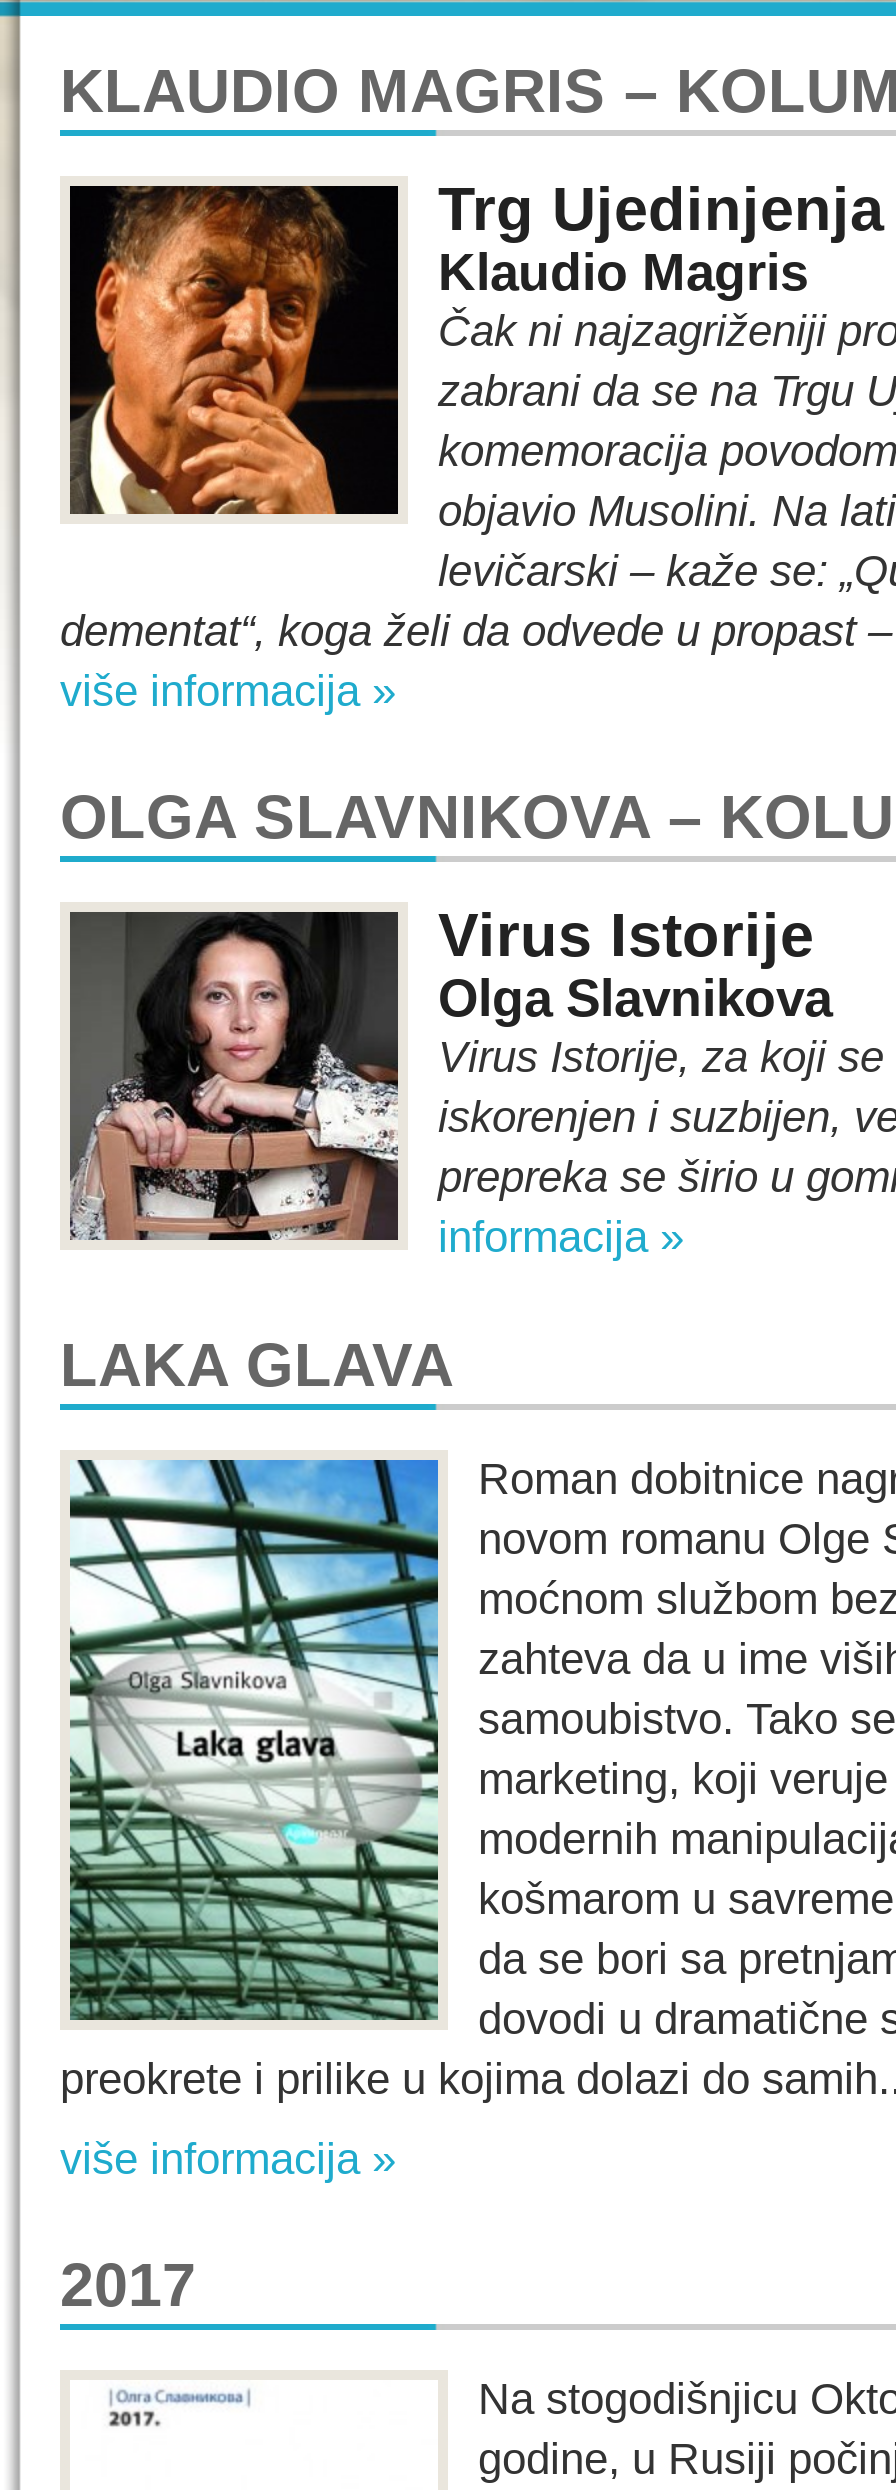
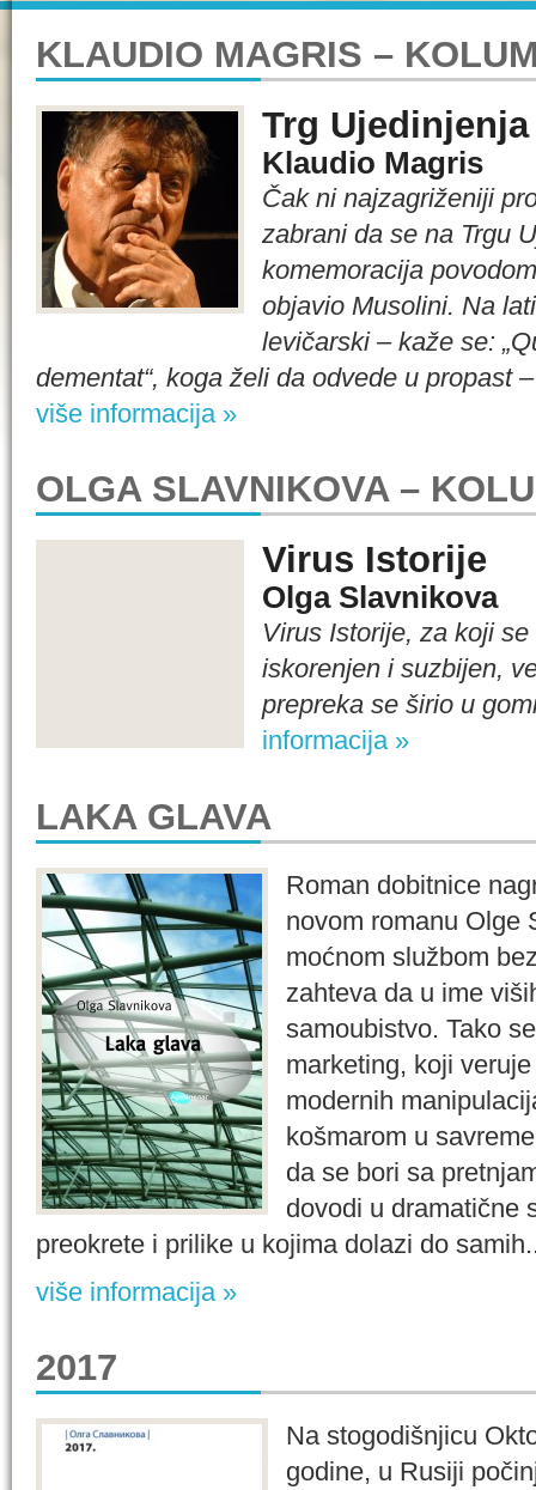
[68,910,400,1242] [image] -> none

